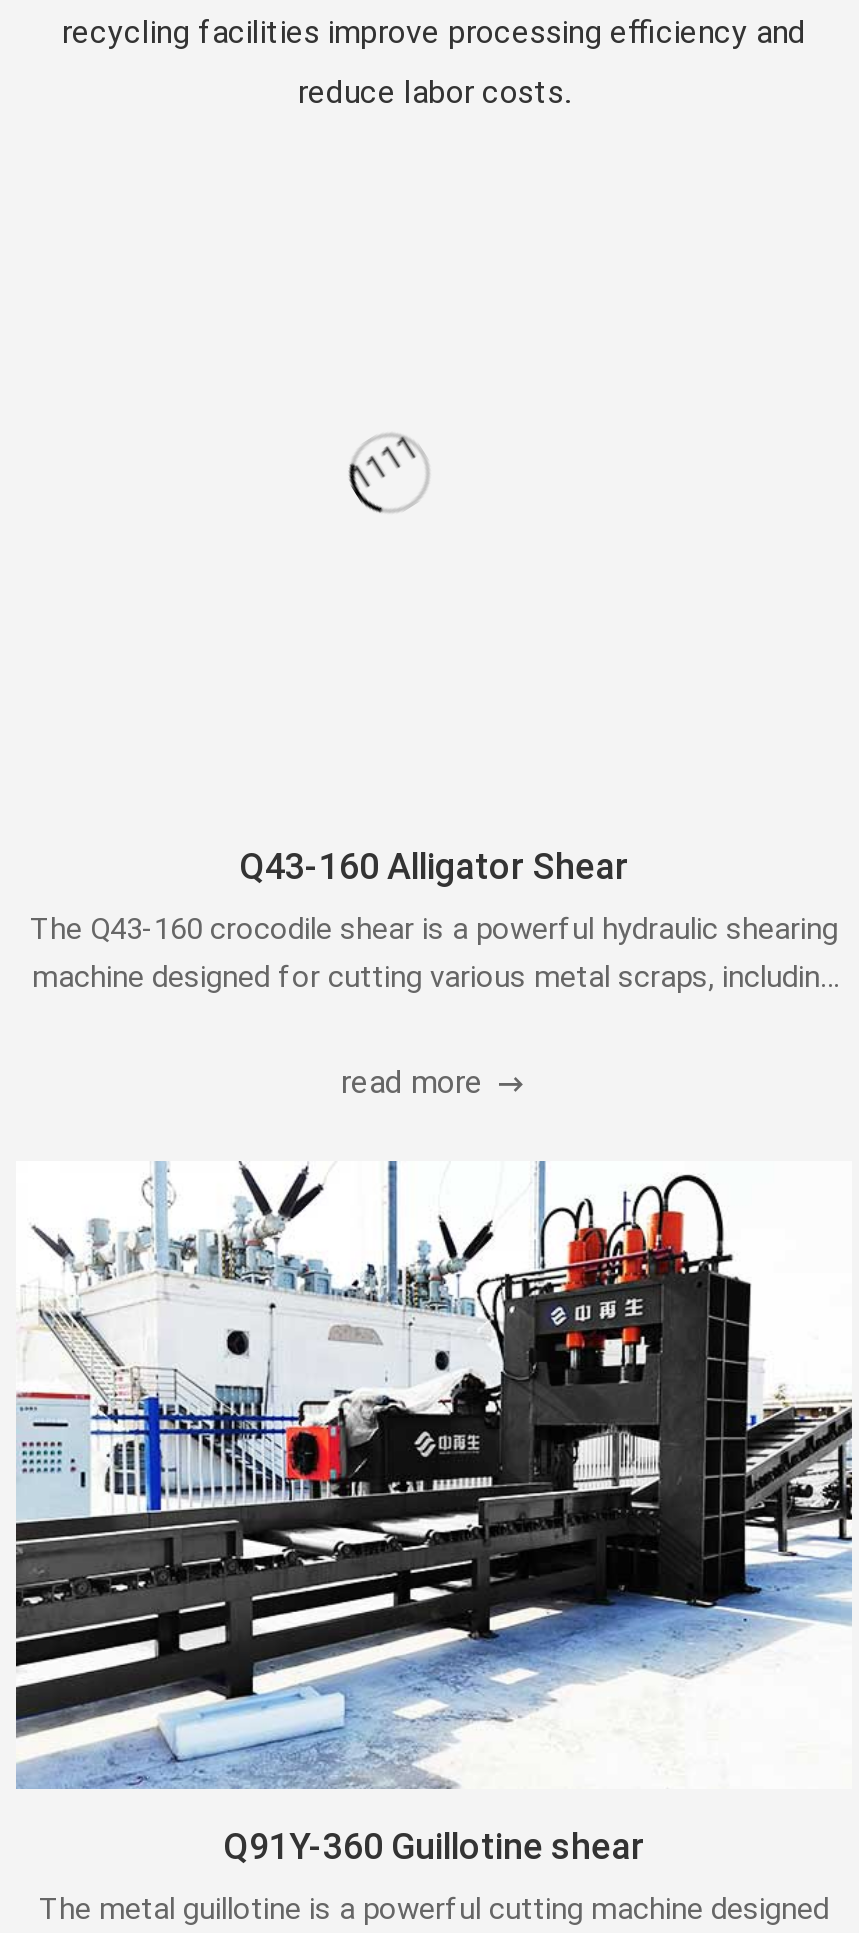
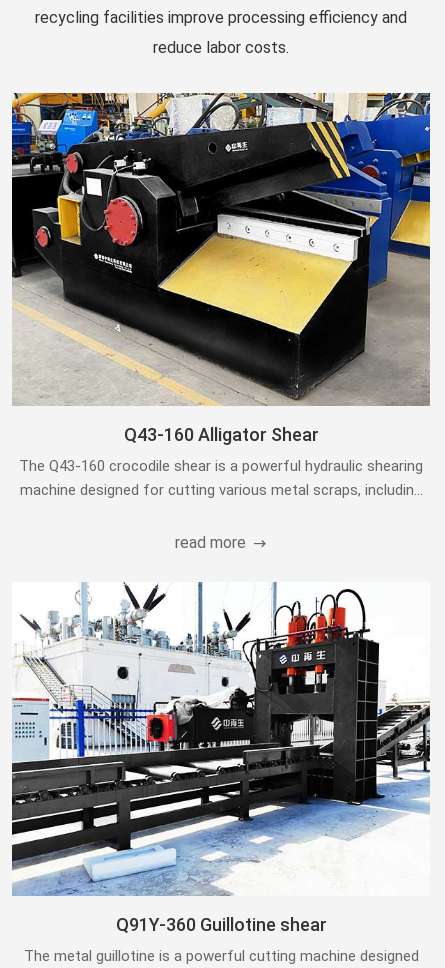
none -> [11,92,431,407] [image]

